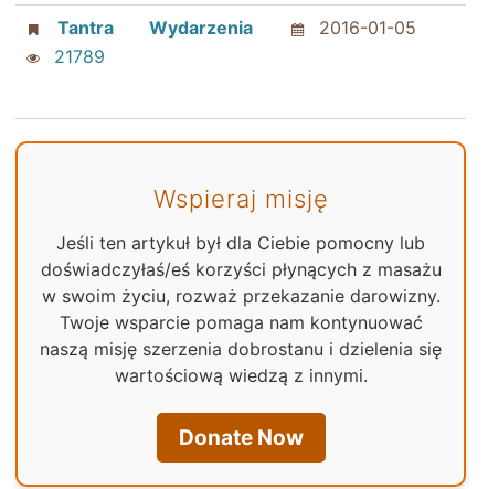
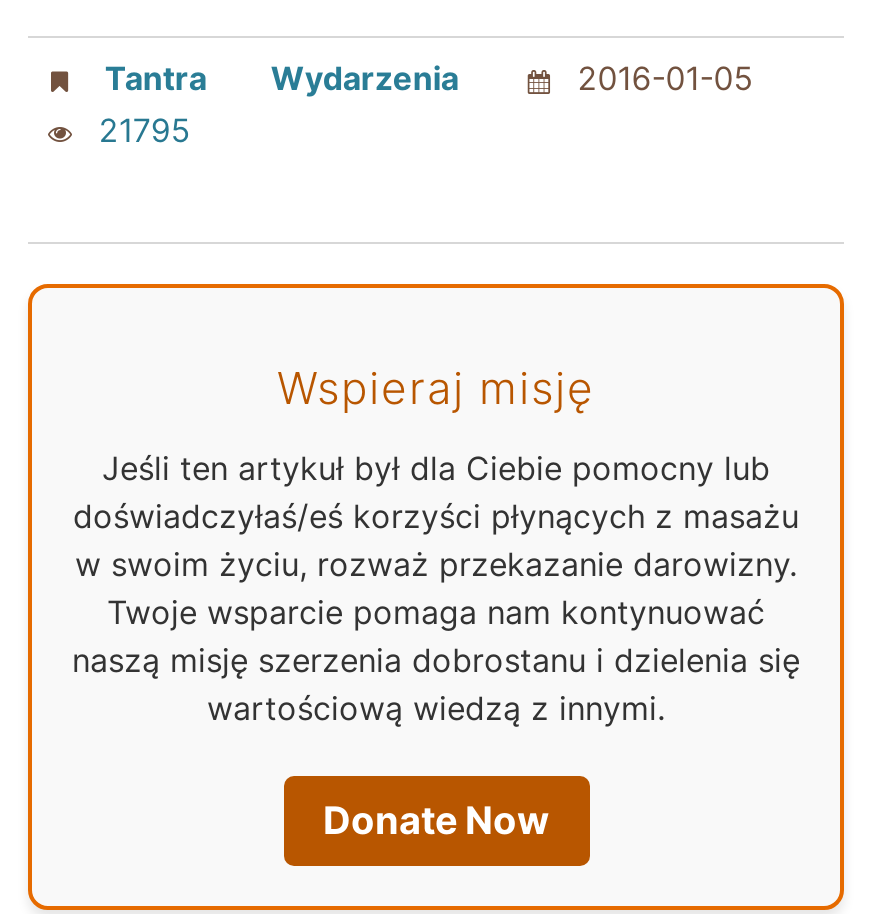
[49,46,105,68] 21789 -> [89,111,191,151] 21795

